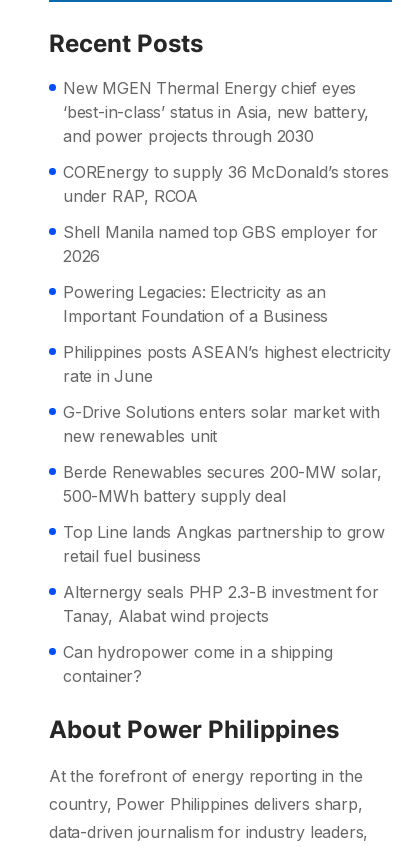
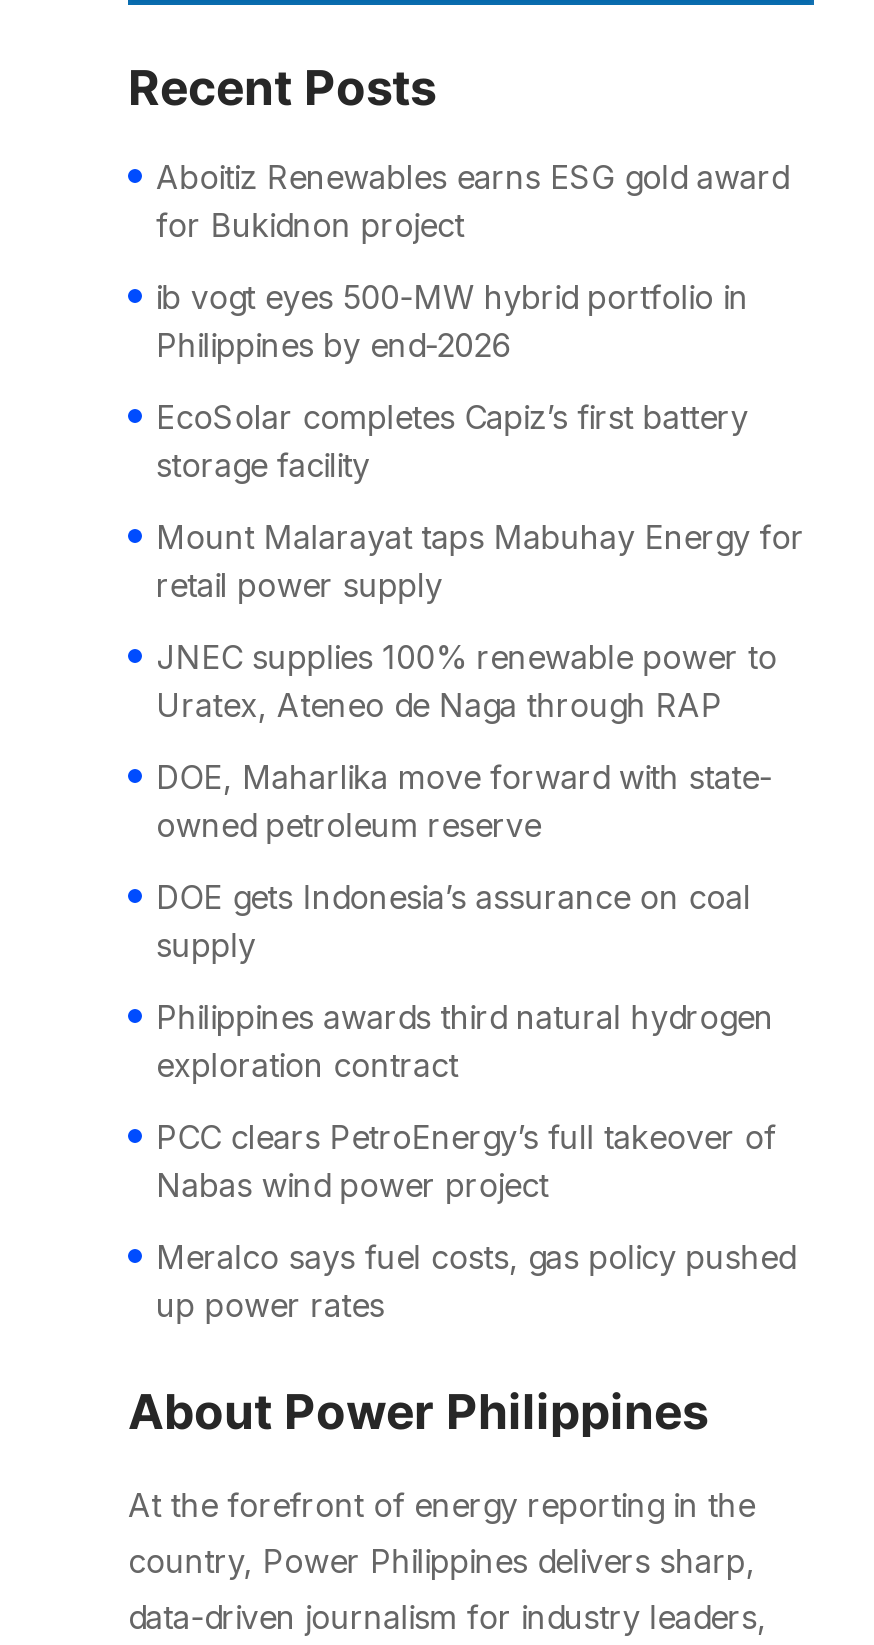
[63,78,369,146] New MGEN Thermal Energy chief eyes | ‘best-in-class’ status in Asia, new battery, | and power projects through 2030 -> [156,156,788,244] Aboitiz Renewables earns ESG gold award | for Bukidnon project
[63,162,389,206] COREnergy to supply 36 McDonald’s stores | under RAP, RCOA -> [156,276,748,364] ib vogt eyes 500-MW hybrid portfolio in | Philippines by end-2026
[63,222,378,266] Shell Manila named top GBS employer for | 2026 -> [156,396,748,484] EcoSolar completes Capiz’s first battery | storage facility
[63,282,328,326] Powering Legacies: Electricity as an | Important Foundation of a Business -> [156,516,804,604] Mount Malarayat taps Mabuhay Energy for | retail power supply
[63,342,391,386] Philippines posts ASEAN’s highest electricity | rate in June -> [156,636,777,724] JNEC supplies 100% renewable power to | Uratex, Ateneo de Naga through RAP
[63,402,380,446] G-Drive Solutions enters solar market with | new renewables unit -> [156,756,772,844] DOE, Maharlika move forward with state- | owned petroleum reserve
[63,462,381,506] Berde Renewables secures 200-MW solar, | 500-MWh battery supply deal -> [156,876,751,964] DOE gets Indonesia’s assurance on coal | supply
[63,522,385,566] Top Line lands Angkas partnership to grow | retail fuel business -> [156,996,774,1084] Philippines awards third natural hydrogen | exploration contract
[63,582,379,626] Alternergy seals PHP 2.3-B investment for | Tanay, Alabat wind projects -> [156,1116,776,1204] PCC clears PetroEnergy’s full takeover of | Nabas wind power project
[63,642,332,686] Can hydropower come in a shipping | container? -> [156,1236,795,1324] Meralco says fuel costs, gas policy pushed | up power rates

